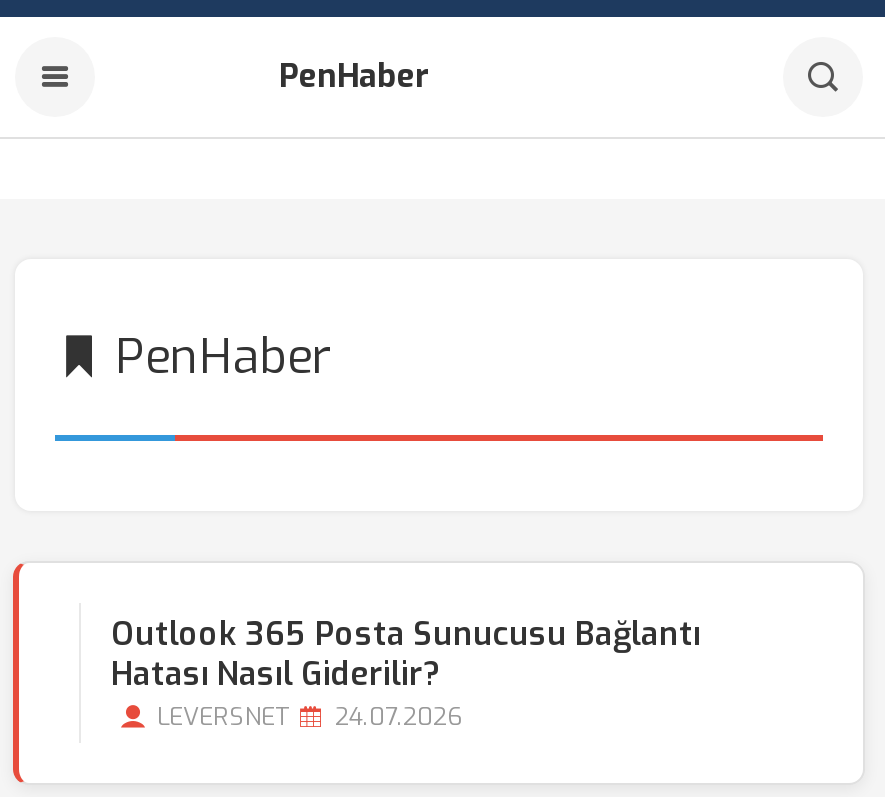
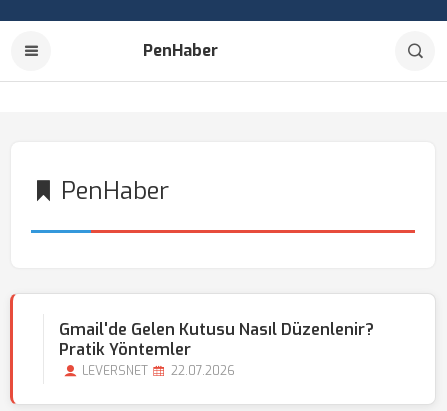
[111,613,701,695] Outlook 365 Posta Sunucusu Bağlantı | Hatası Nasıl Giderilir? -> [59,319,374,360] Gmail'de Gelen Kutusu Nasıl Düzenlenir? | Pratik Yöntemler
[151,701,463,733] LEVERSNET 24.07.2026 -> [79,363,235,379] LEVERSNET 22.07.2026

